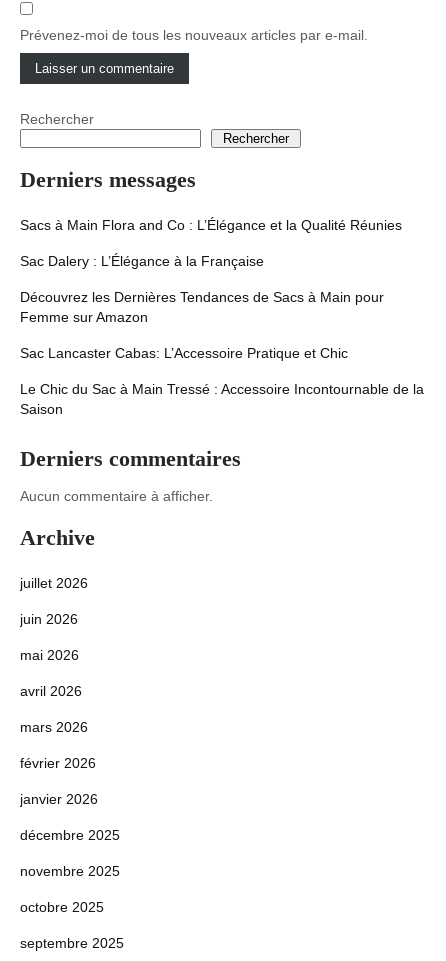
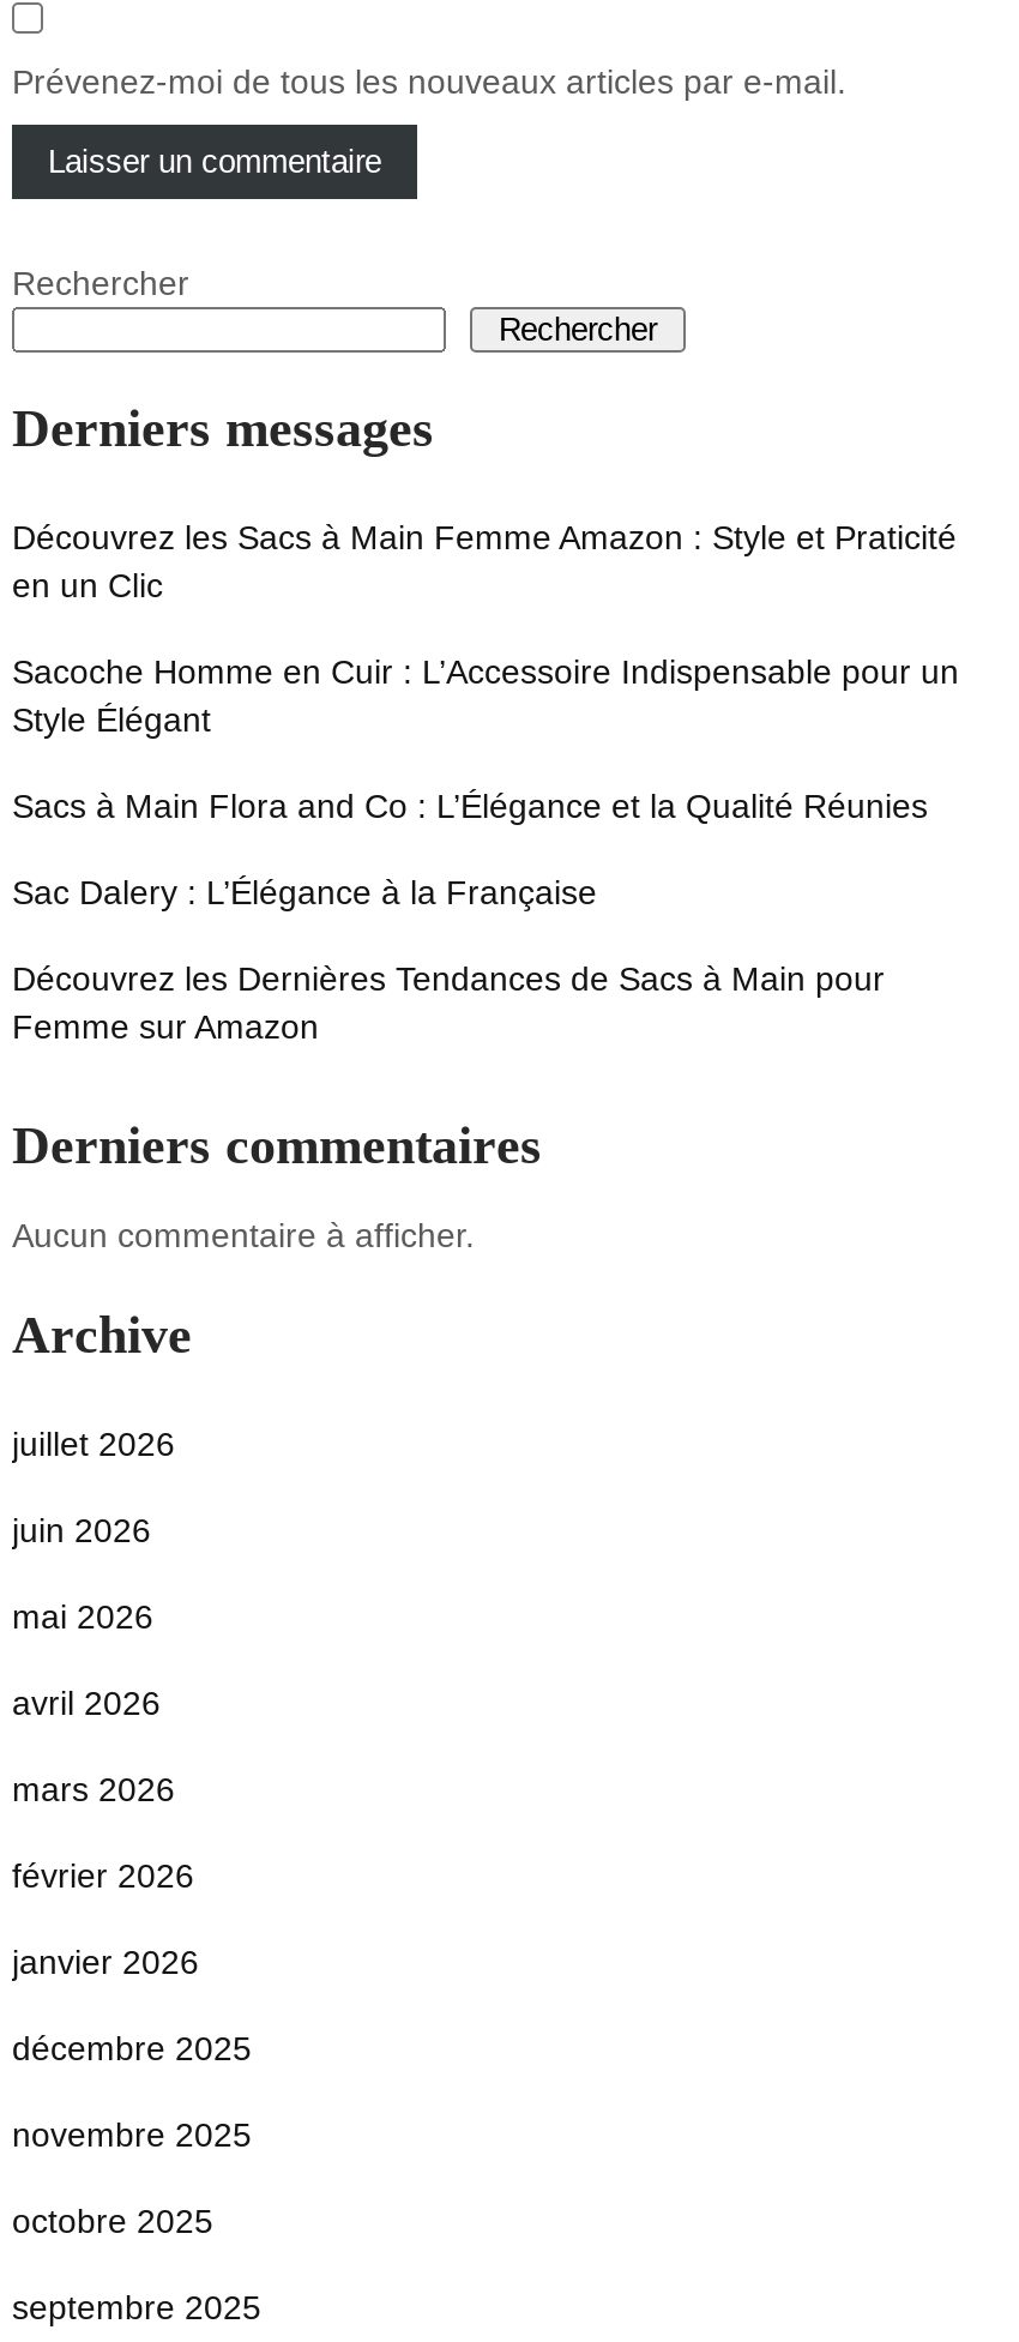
none -> [12,517,959,737] Découvrez les Sacs à Main Femme Amazon : Style et Praticité | en un Clic | Sacoche Homme en Cuir : L’Accessoire Indispensable pour un | Style Élégant
moved [20,216,402,324] -> [12,785,928,1044]: Sacs à Main Flora and Co : L’Élégance et la Qualité Réunies | Sac Dalery : L’Élégance à la Française | Découvrez les Dernières Tendances de Sacs à Main pour | Femme sur Amazon
[20,344,424,416] Sac Lancaster Cabas: L’Accessoire Pratique et Chic | Le Chic du Sac à Main Tressé : Accessoire Incontournable de la | Saison -> none

